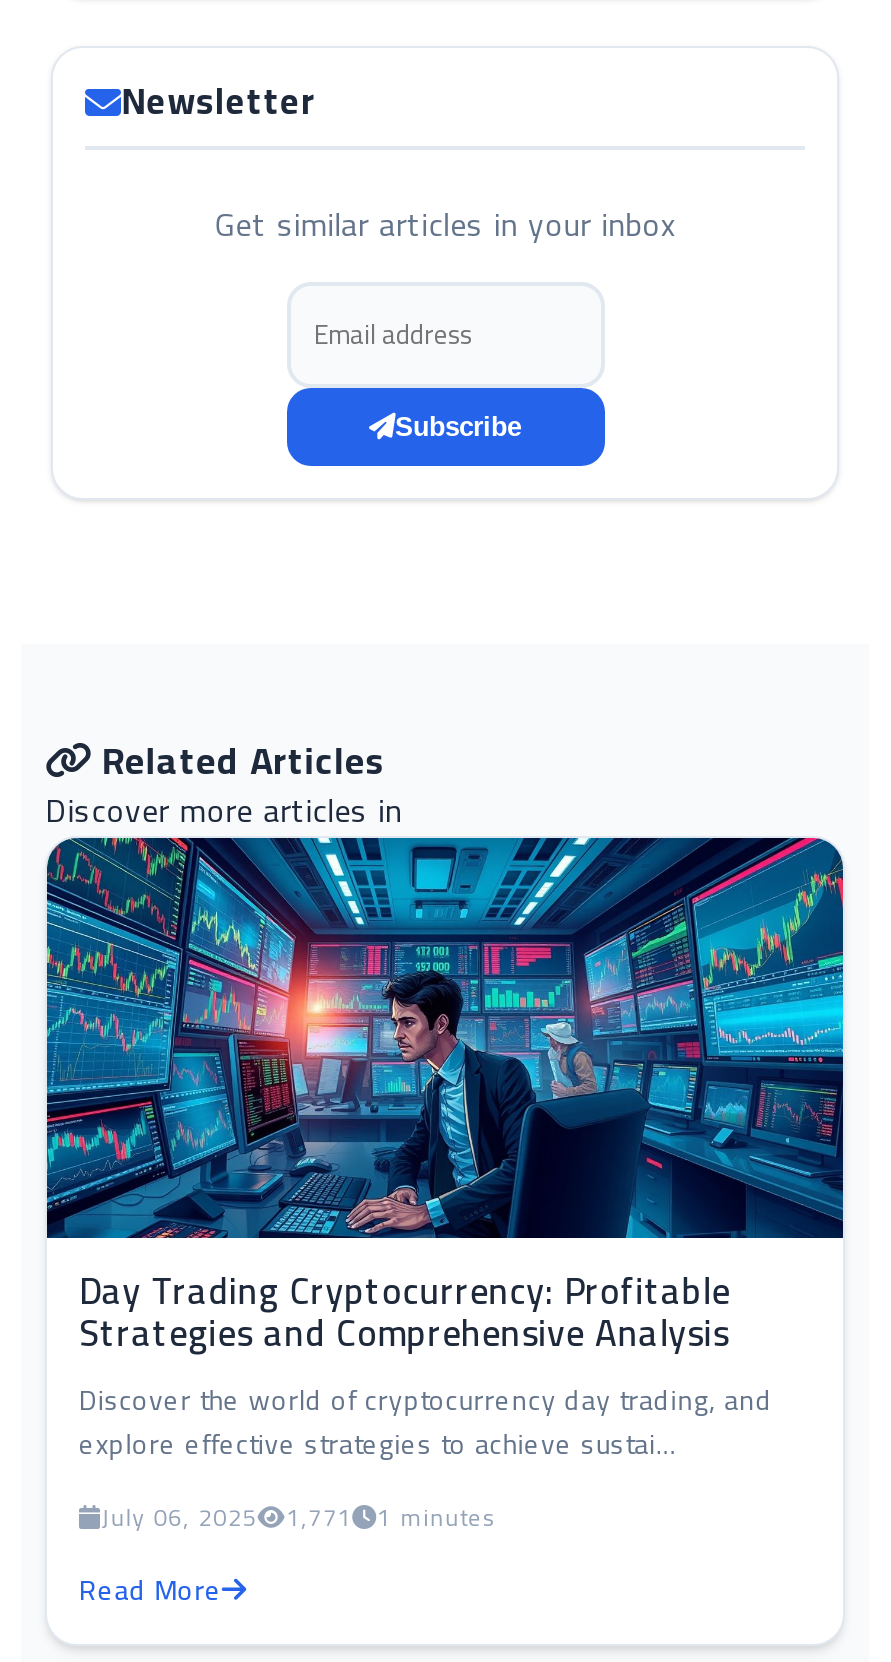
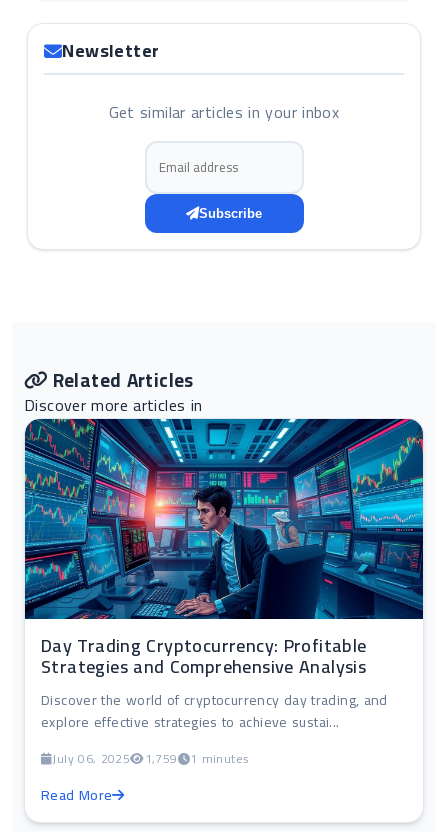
[286,1494,496,1540] 1,771 1 minutes -> [145,747,249,770] 1,759 1 minutes

